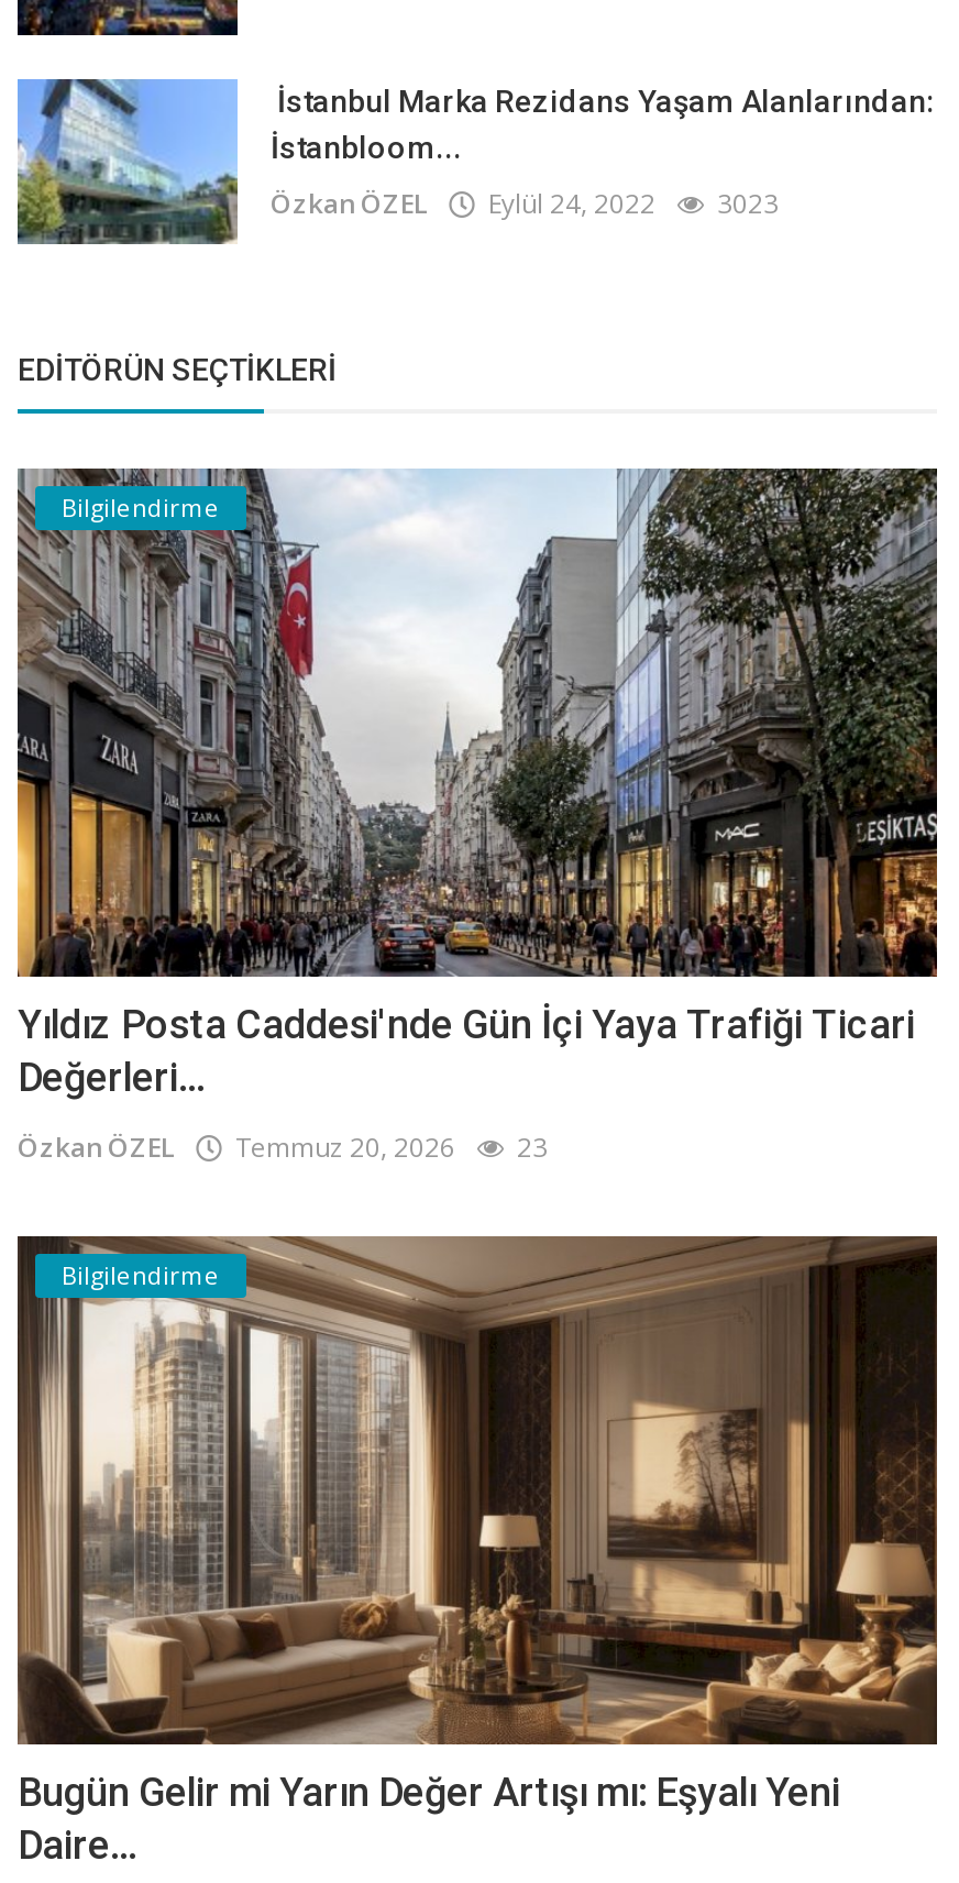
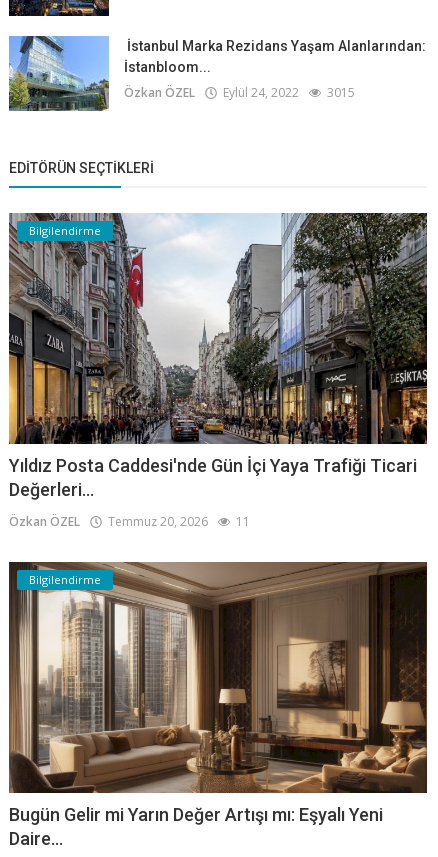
[271,184,779,222] Özkan ÖZEL Eylül 24, 2022 3023 -> [124,84,355,101] Özkan ÖZEL Eylül 24, 2022 3015
[18,1129,548,1166] Özkan ÖZEL Temmuz 20, 2026 23 -> [9,513,250,530] Özkan ÖZEL Temmuz 20, 2026 11

